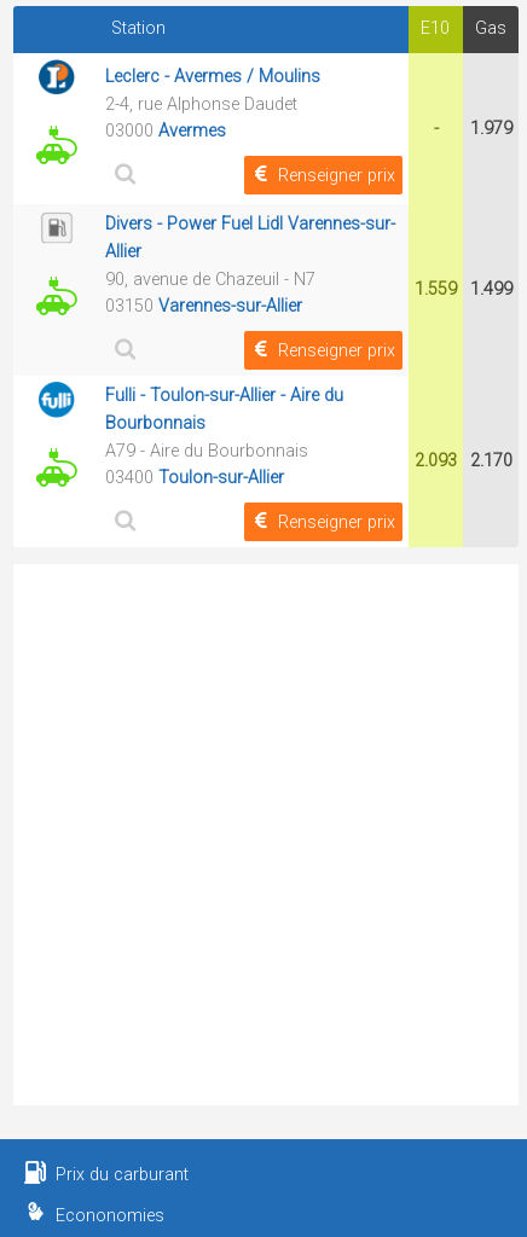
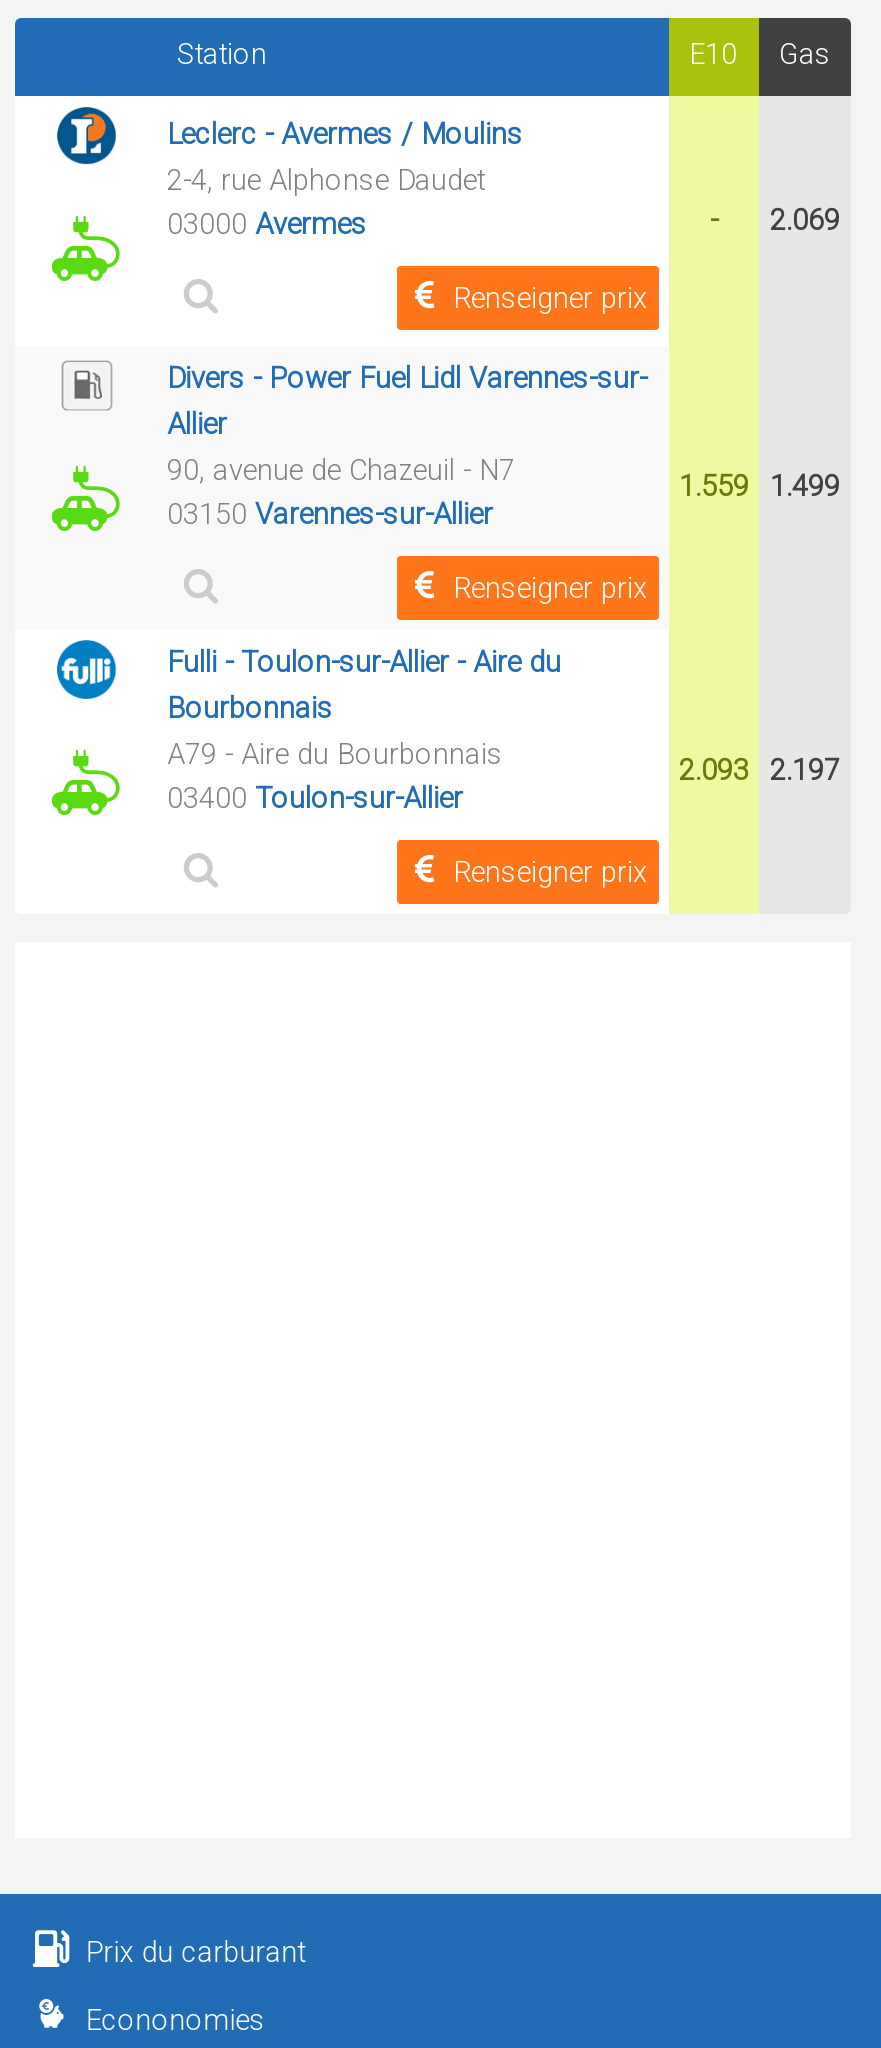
[470,118,512,139] 1.979 -> [770,204,840,238] 2.069
[415,451,512,471] 2.093 2.170 -> [679,754,840,788] 2.093 2.197

